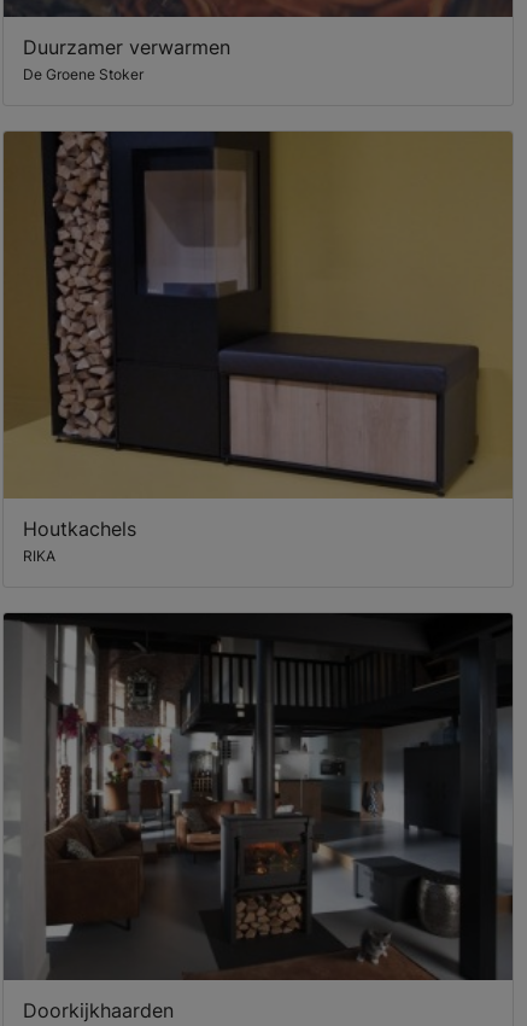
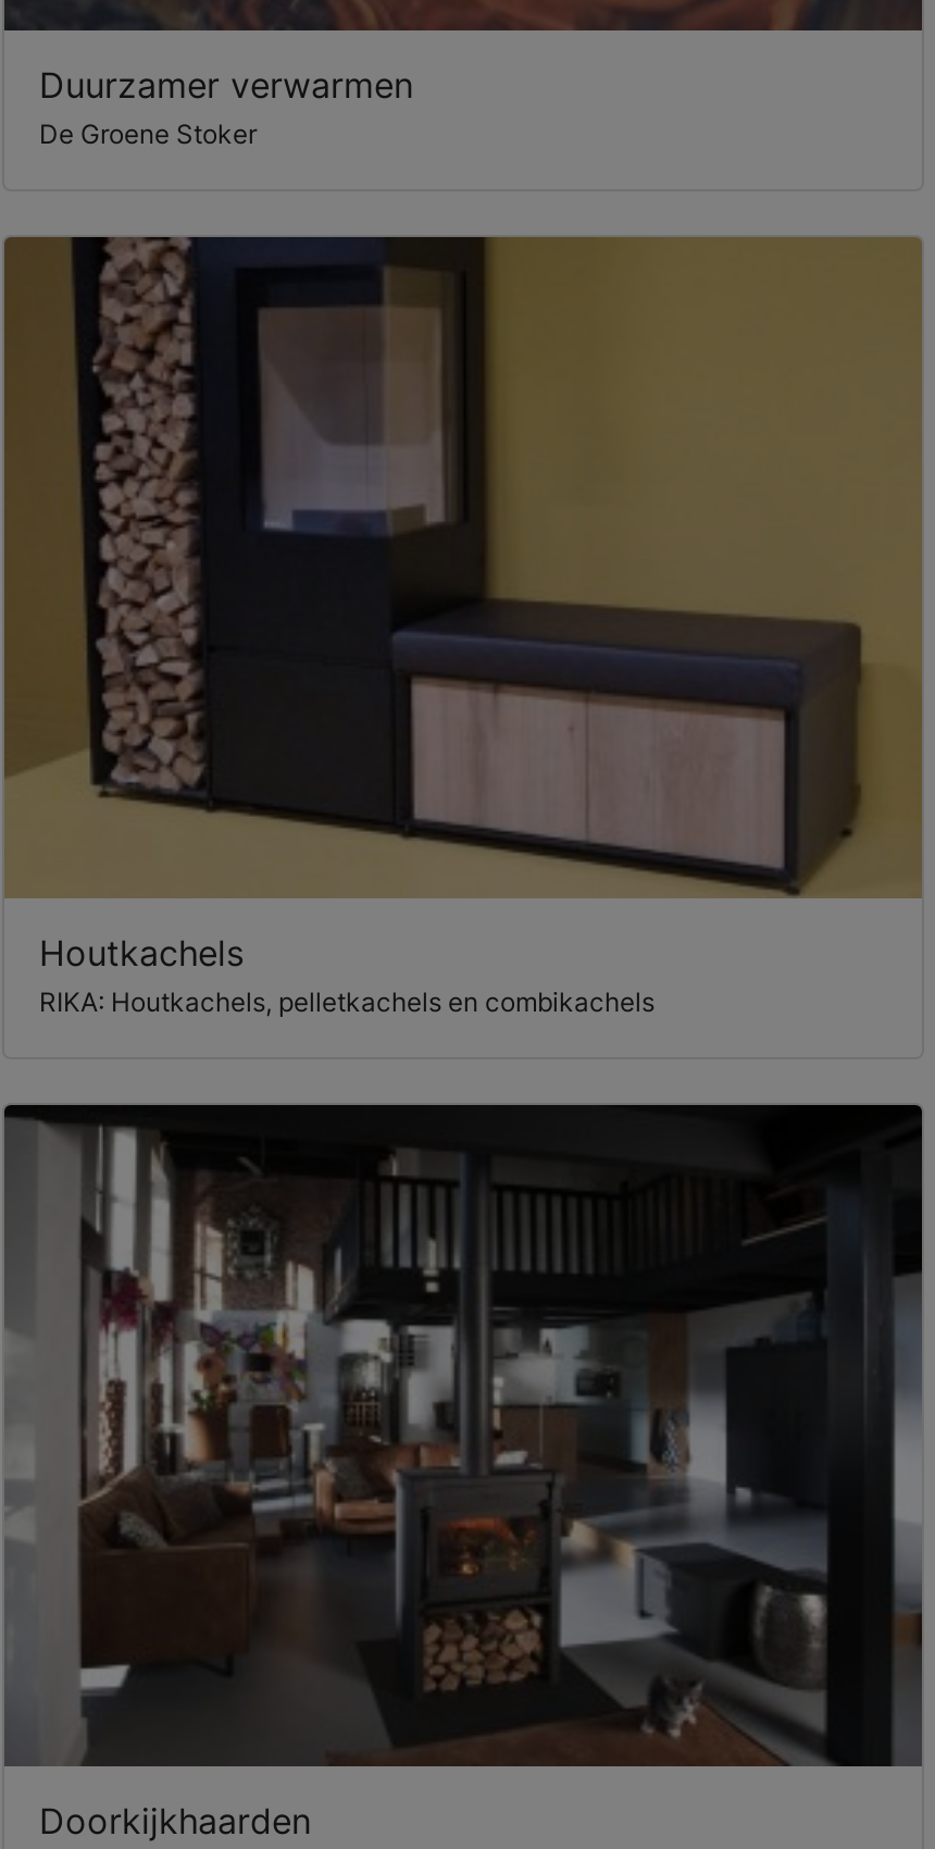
[23,547,55,565] RIKA -> [39,986,654,1018] RIKA: Houtkachels, pelletkachels en combikachels

